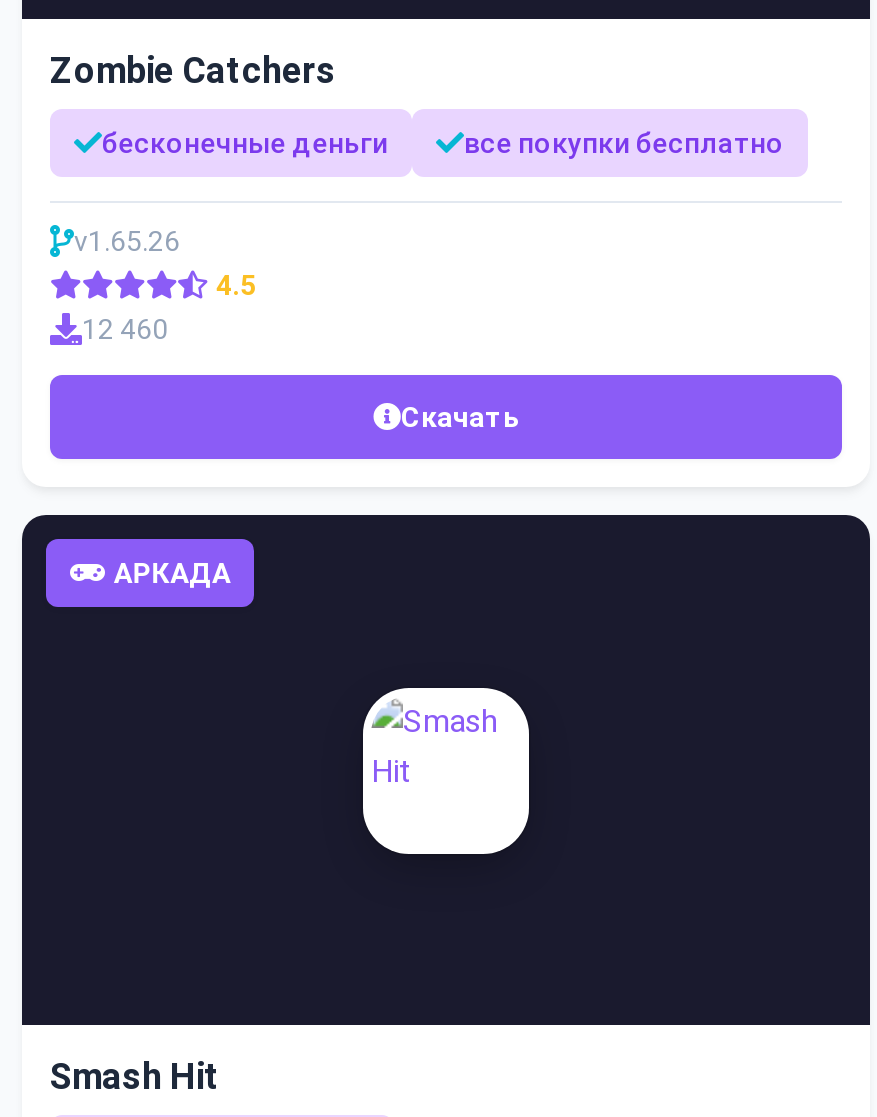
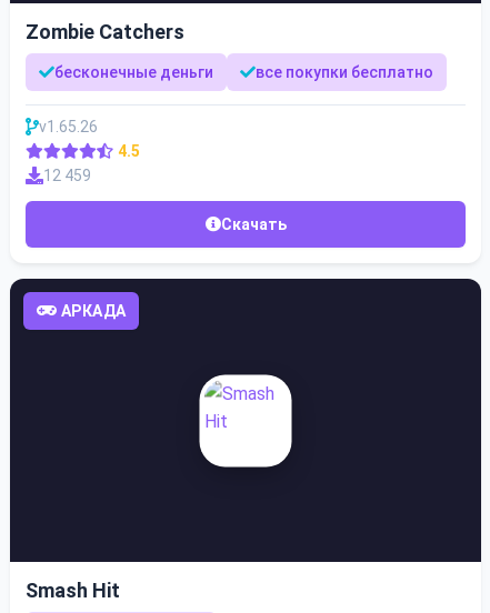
[82,314,168,346] 12 460 -> [43,167,91,185] 12 459

